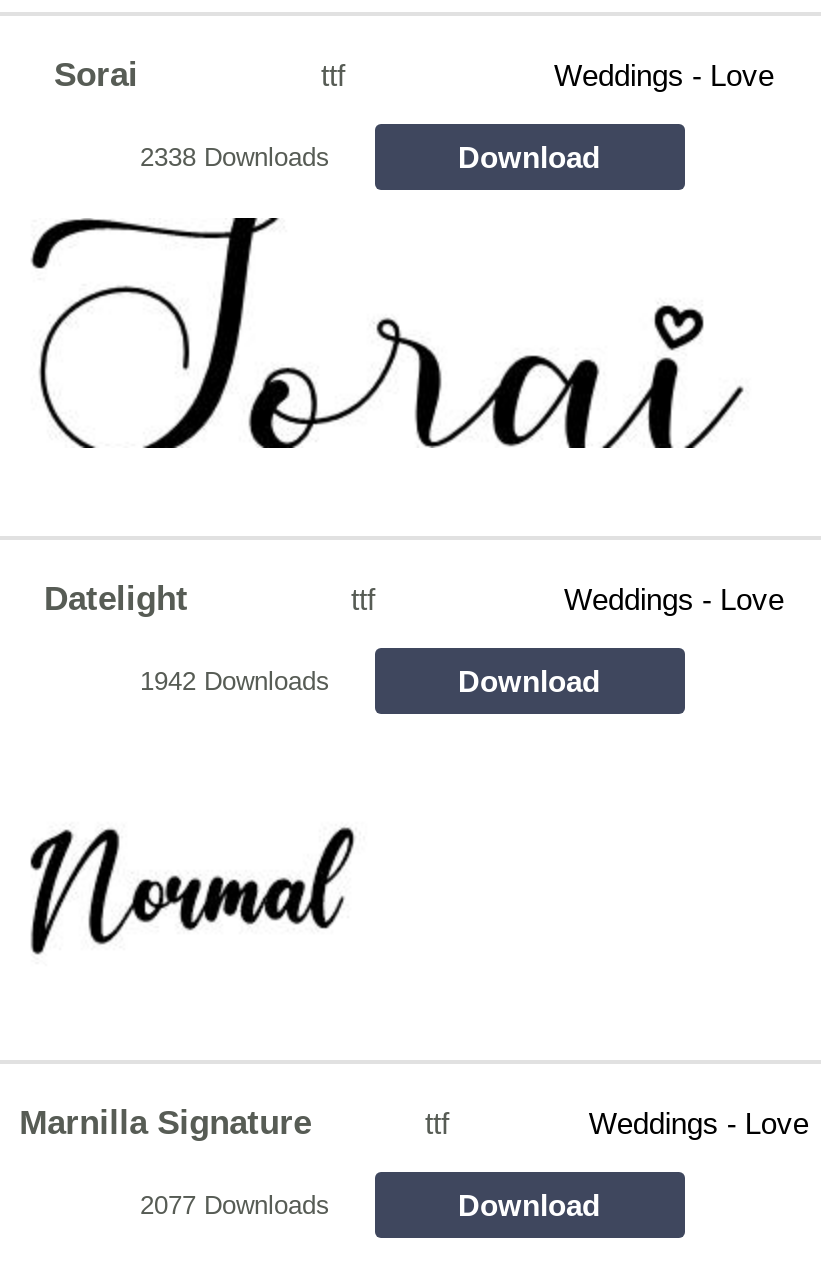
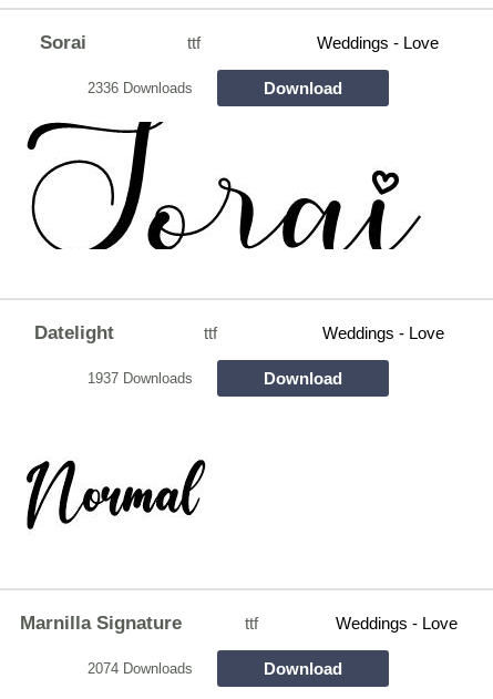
[140,142,330,172] 2338 Downloads -> [87,80,192,96] 2336 Downloads
[140,666,330,696] 1942 Downloads -> [87,370,192,386] 1937 Downloads
[140,1190,330,1220] 2077 Downloads -> [87,660,192,677] 2074 Downloads

